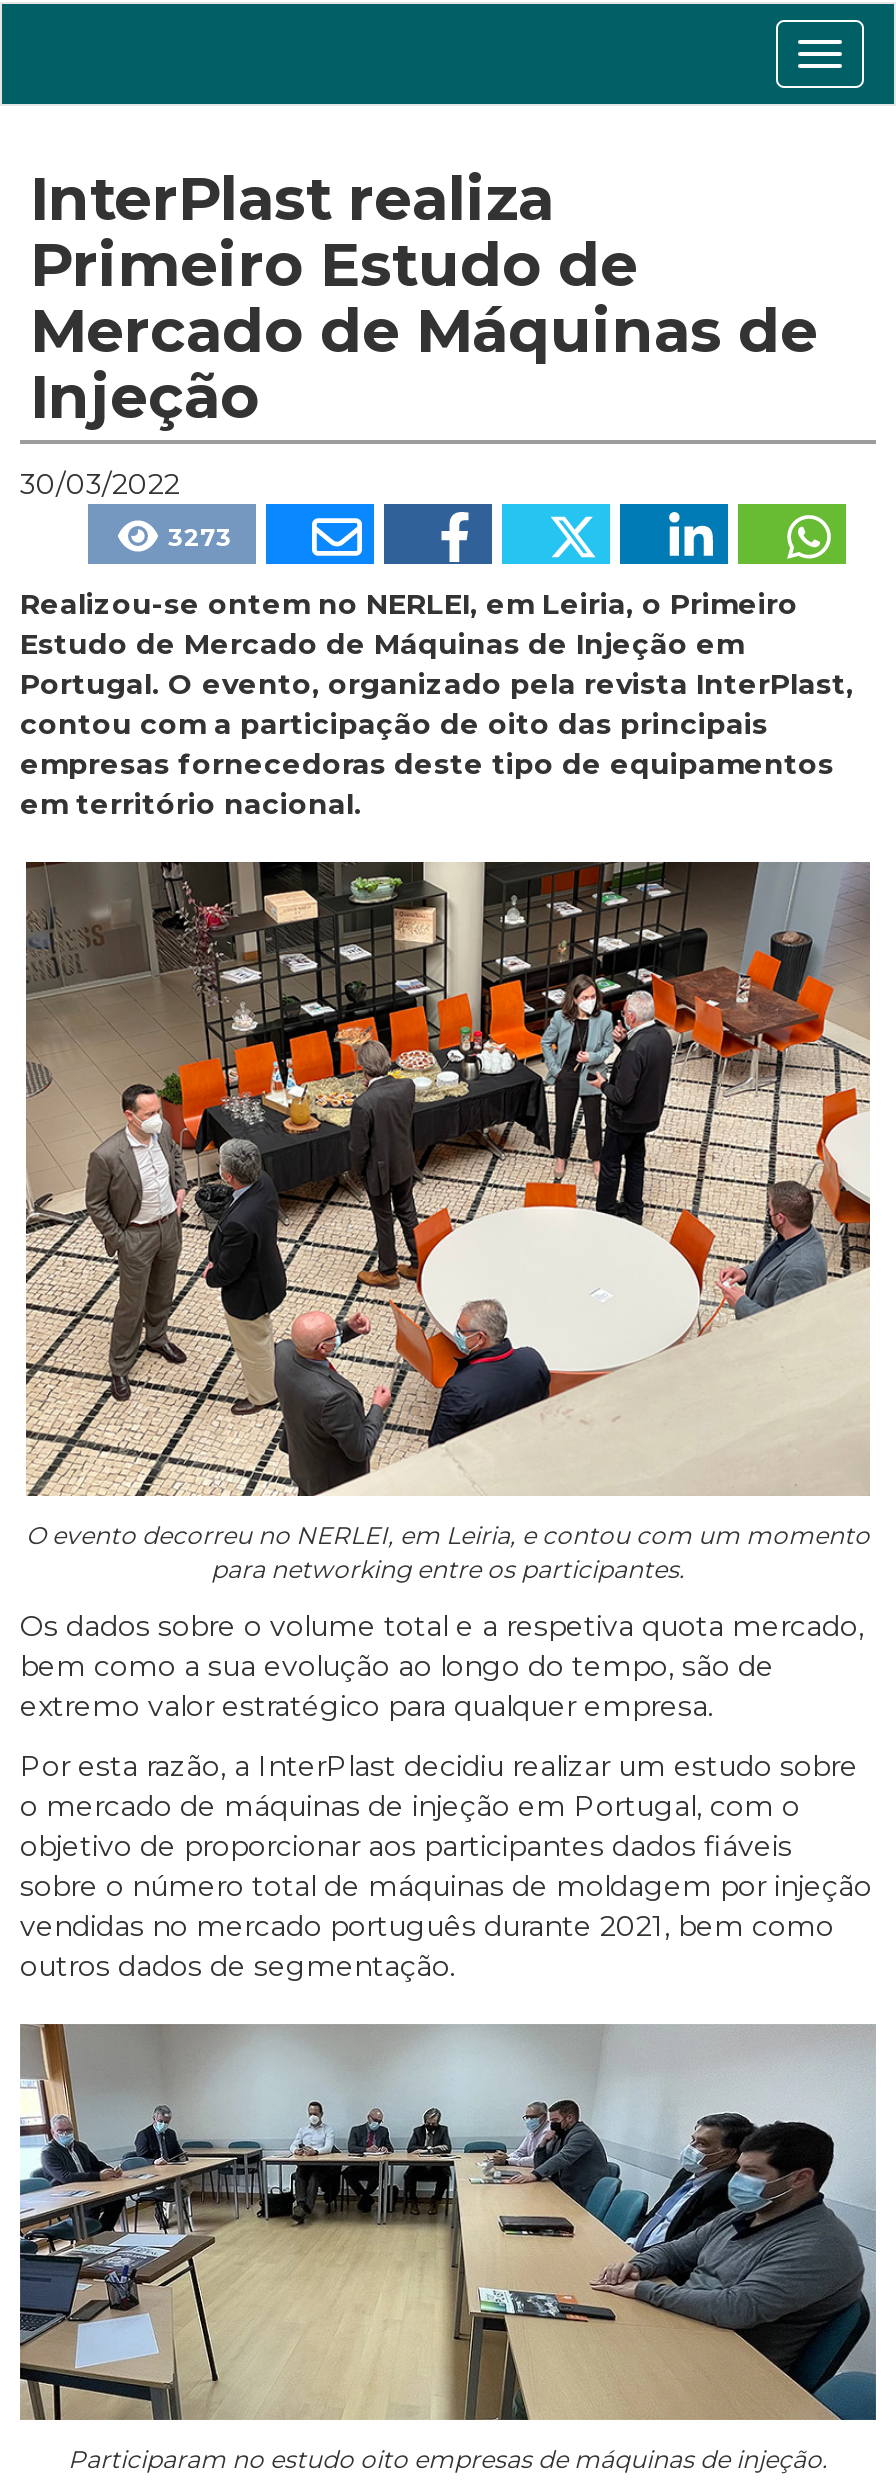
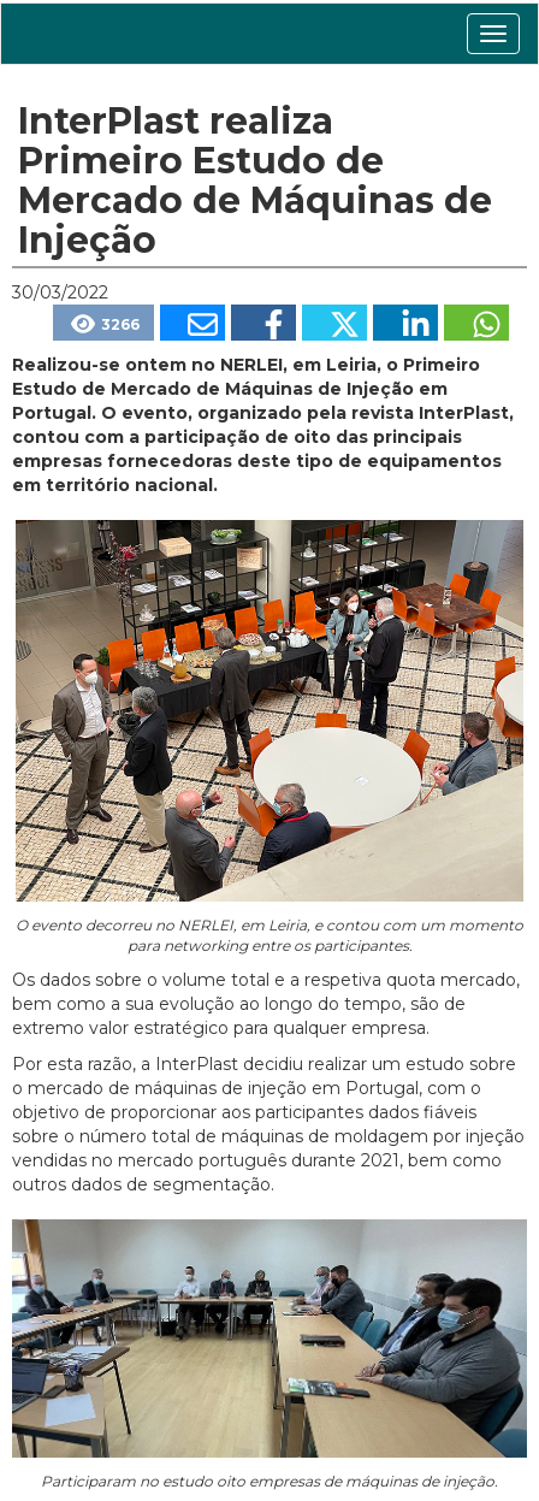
[168,521,232,551] 3273 -> [101,315,140,333] 3266

